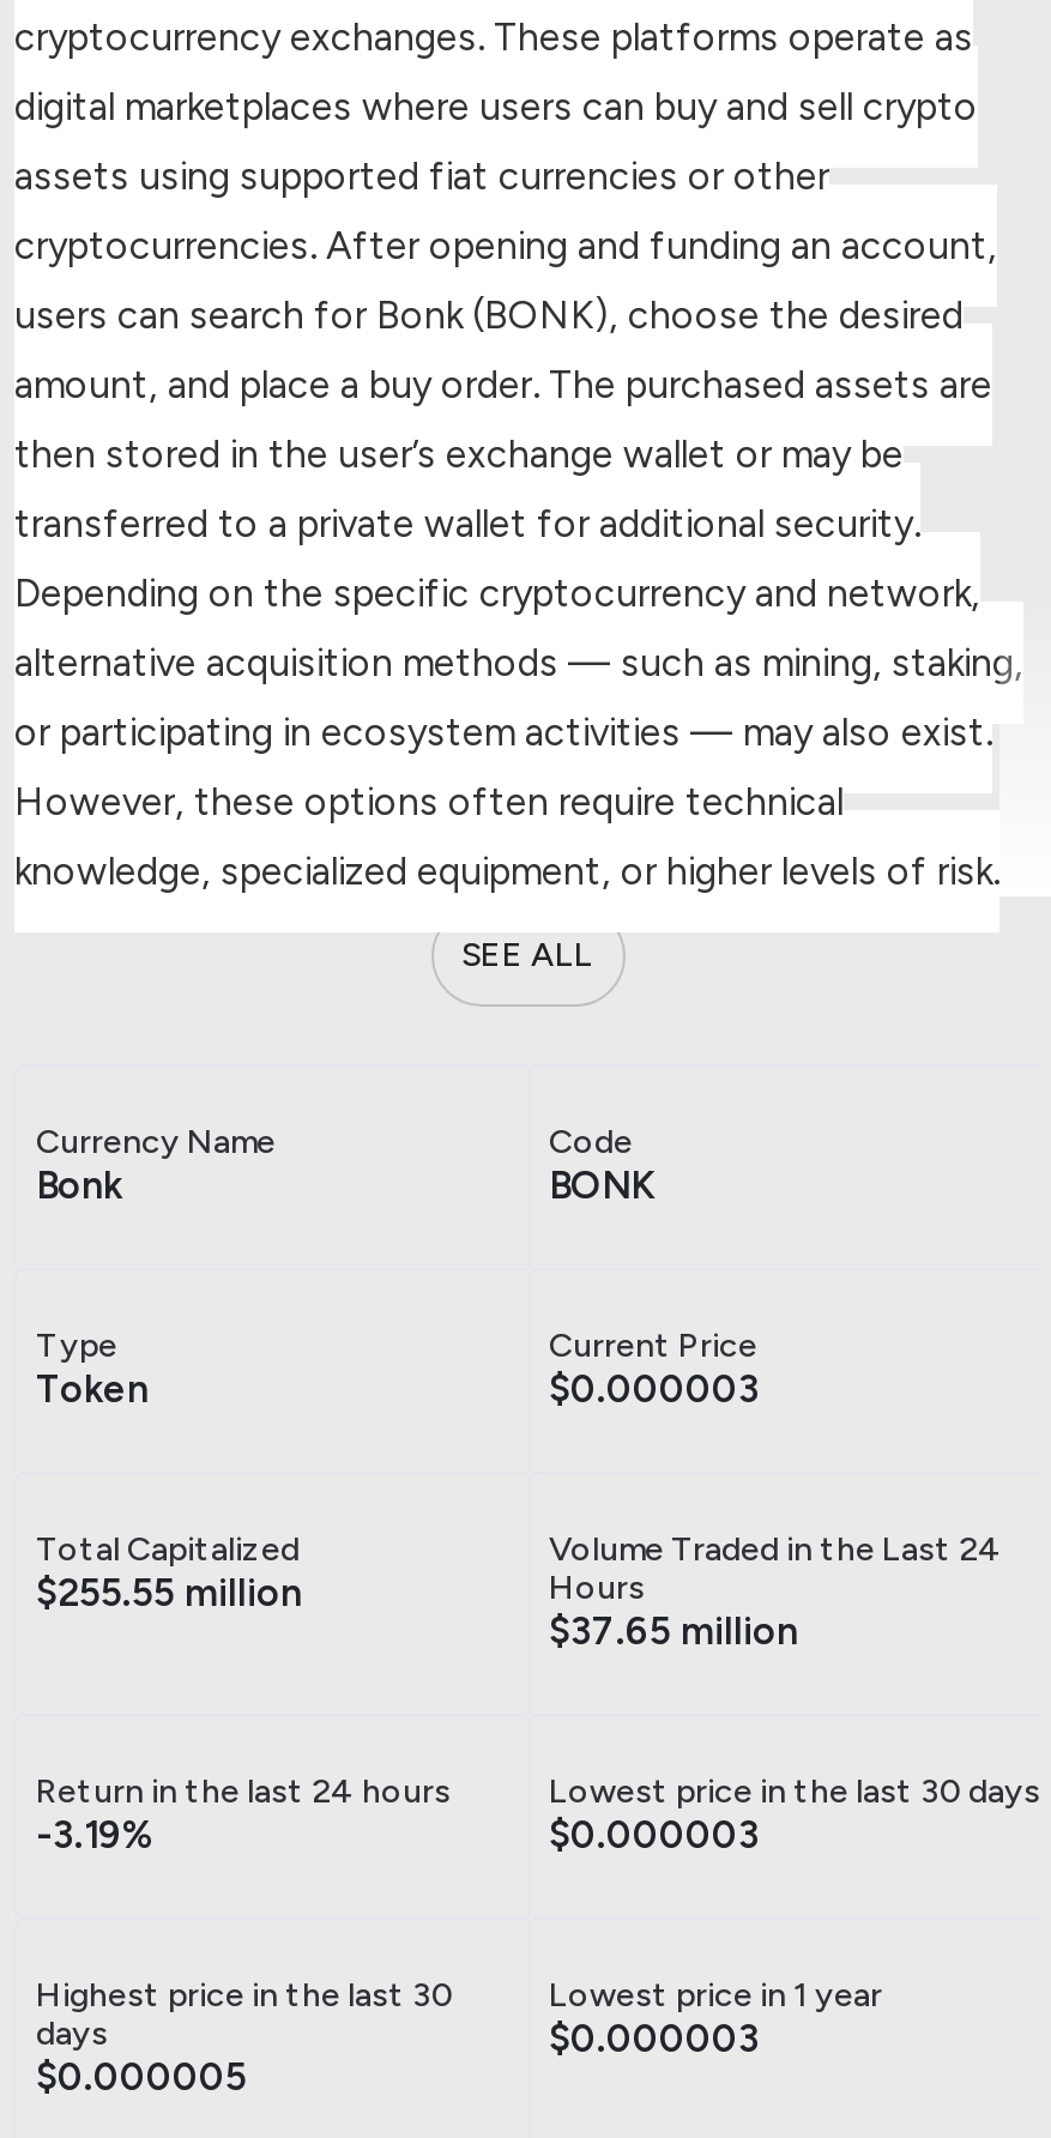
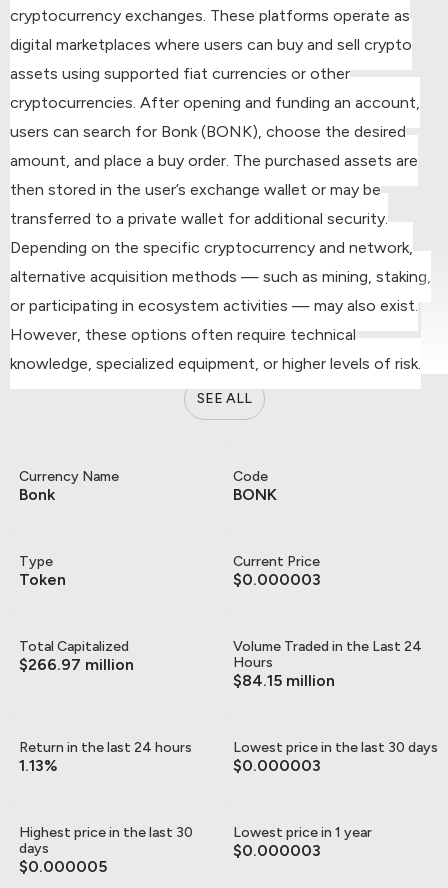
[36,1570,302,1615] $255.55 million -> [19,655,134,674] $266.97 million
[549,1608,798,1654] $37.65 million -> [233,671,335,690] $84.15 million
[36,1812,156,1858] -3.19% -> [19,756,58,775] 1.13%

